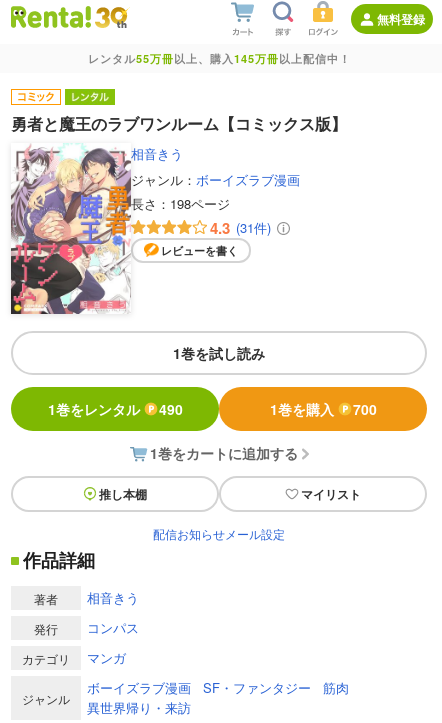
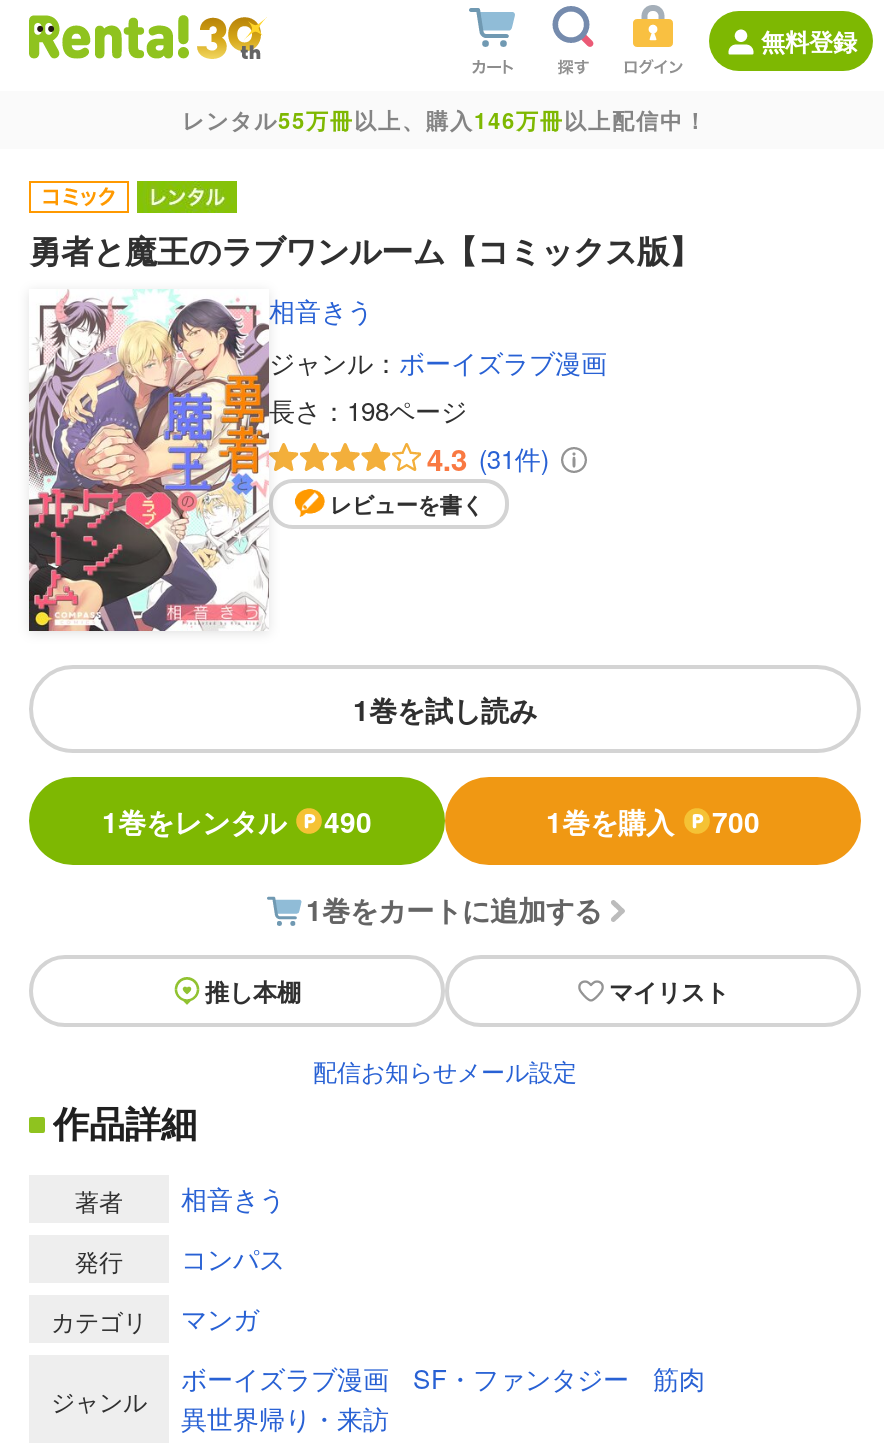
[87,51,350,66] レンタル55万冊以上、購入145万冊以上配信中！ -> [182,105,708,135] レンタル55万冊以上、購入146万冊以上配信中！

